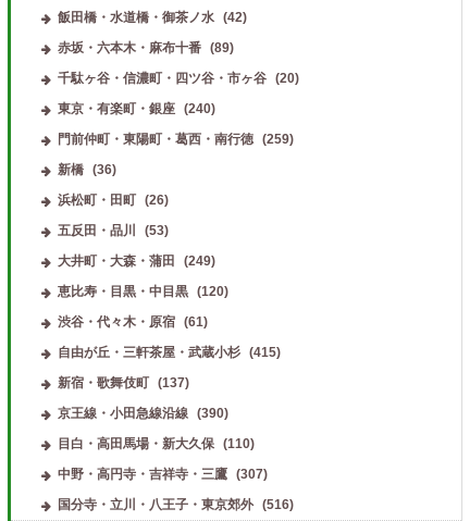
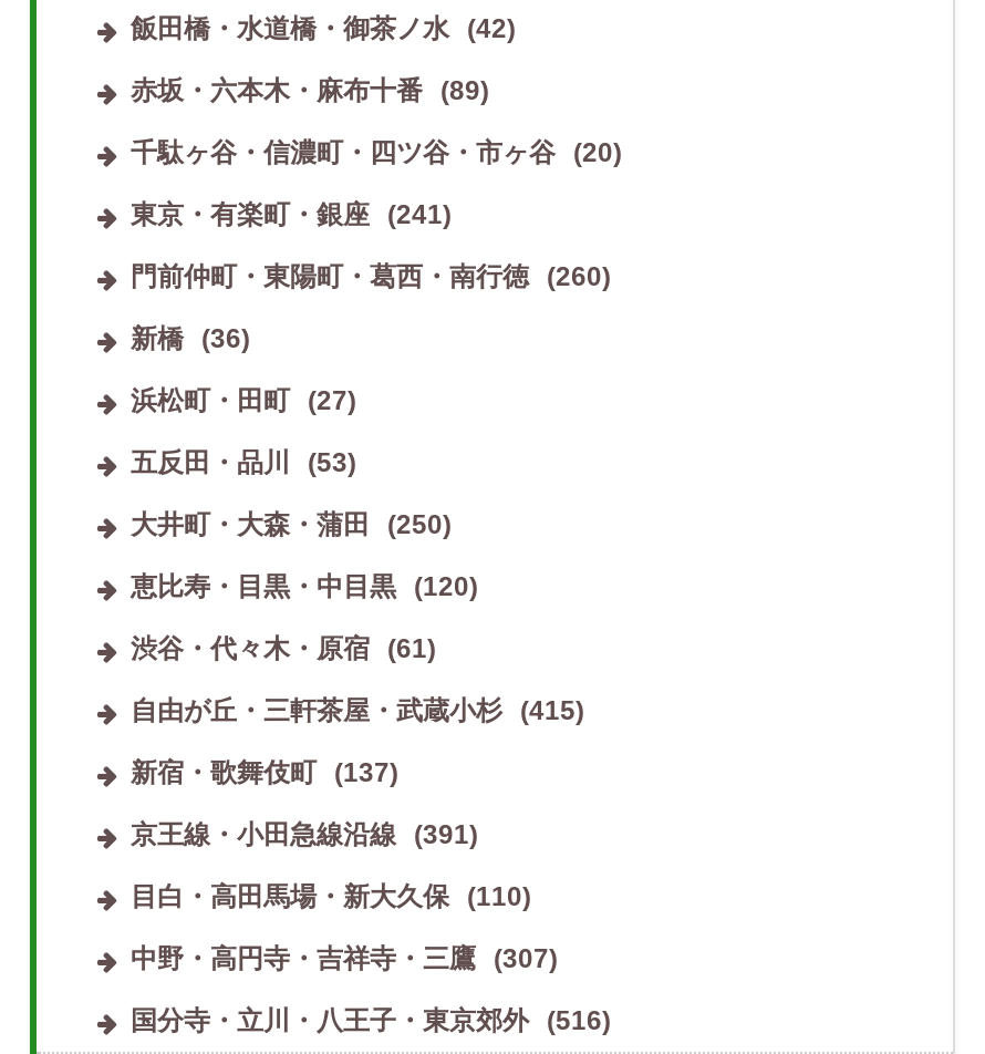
[57,101,215,116] 東京・有楽町・銀座 (240) -> [131,199,452,230] 東京・有楽町・銀座 (241)
[57,131,293,147] 門前仲町・東陽町・葛西・南行徳 (259) -> [131,261,611,292] 門前仲町・東陽町・葛西・南行徳 (260)
[57,192,168,208] 浜松町・田町 (26) -> [131,385,356,416] 浜松町・田町 (27)
[57,253,215,268] 大井町・大森・蒲田 (249) -> [131,509,452,540] 大井町・大森・蒲田 (250)
[57,405,228,421] 京王線・小田急線沿線 (390) -> [131,819,478,850] 京王線・小田急線沿線 (391)

